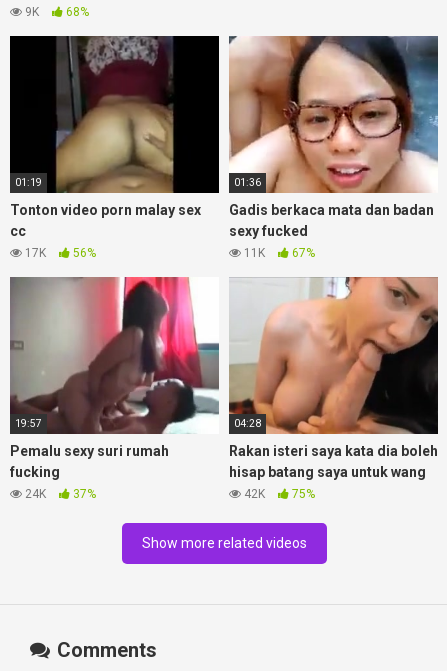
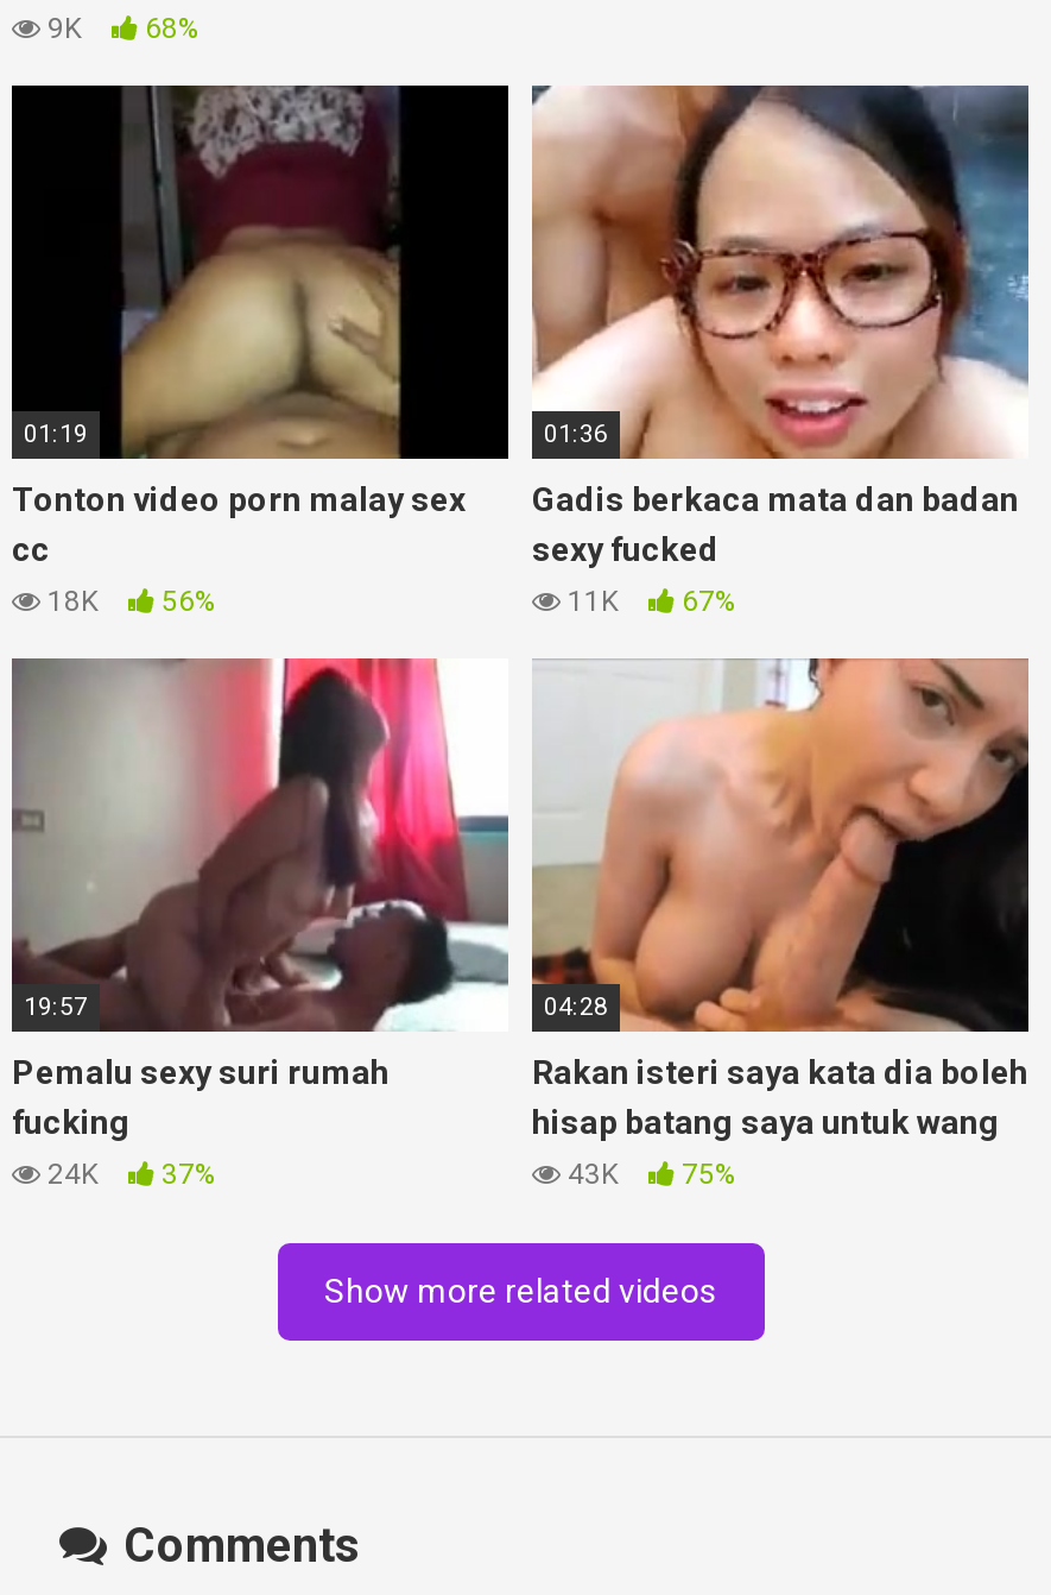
[22,246,96,260] 17K 56% -> [40,584,216,618] 18K 56%
[241,487,315,501] 42K 75% -> [561,1157,736,1191] 43K 75%

